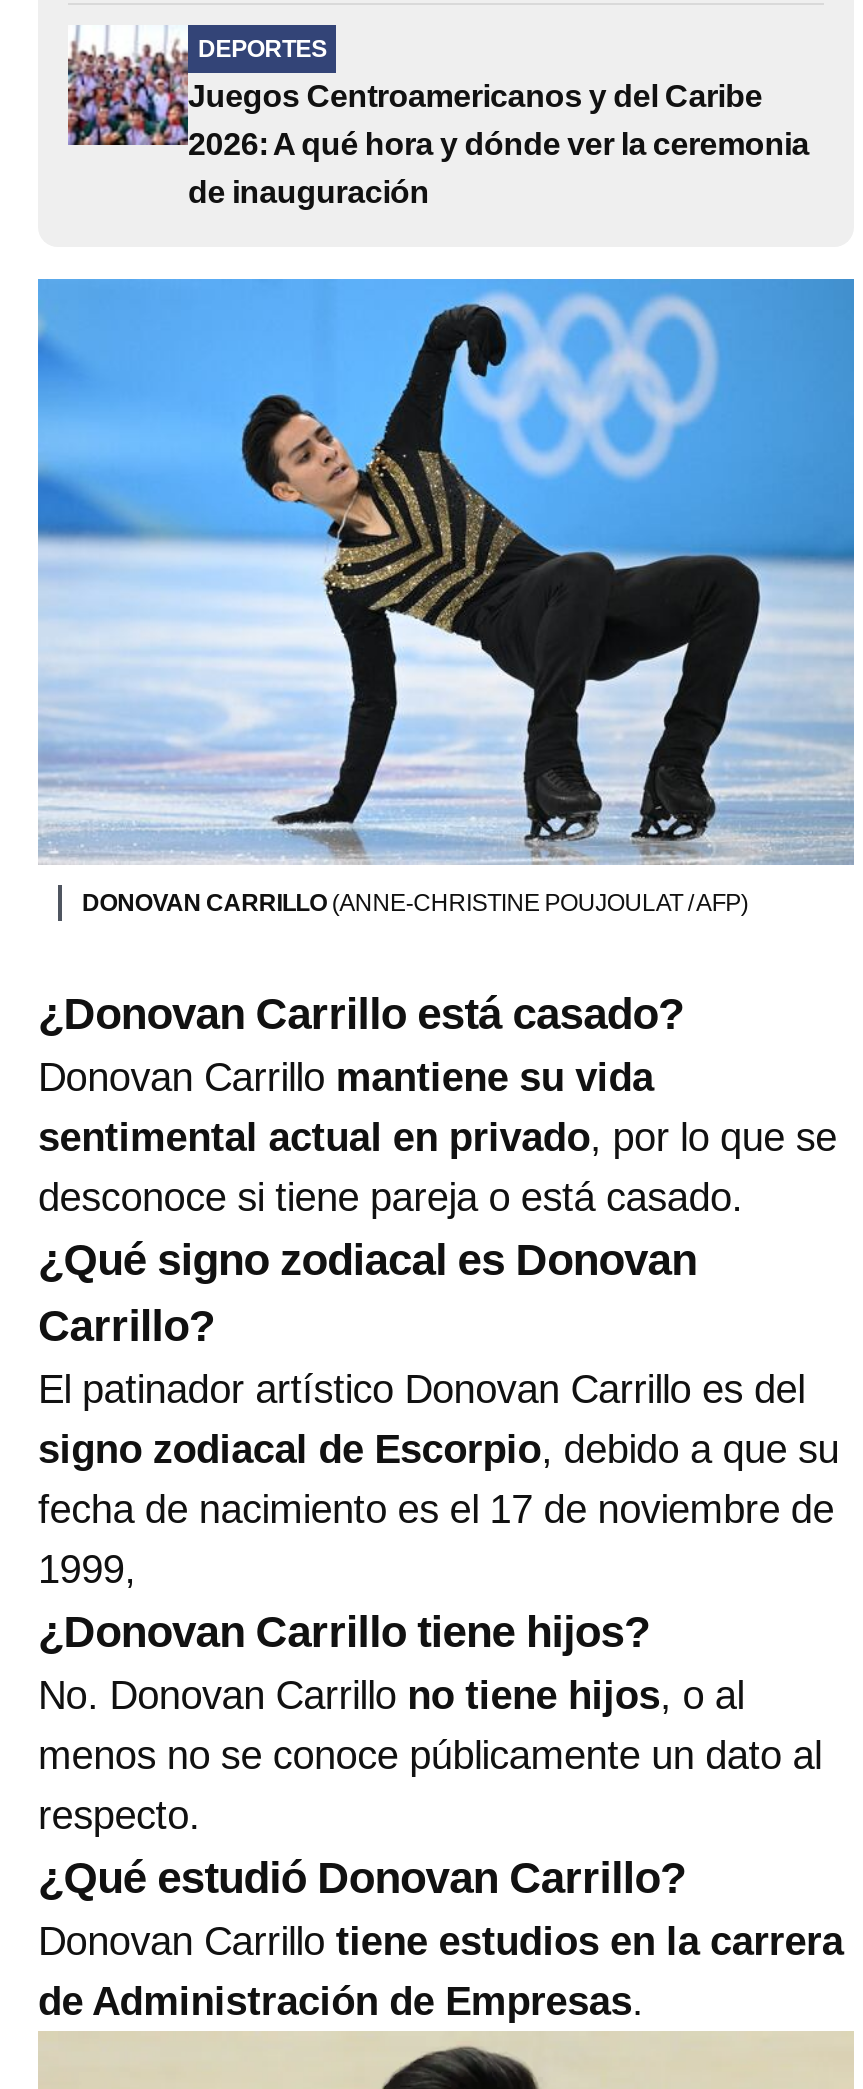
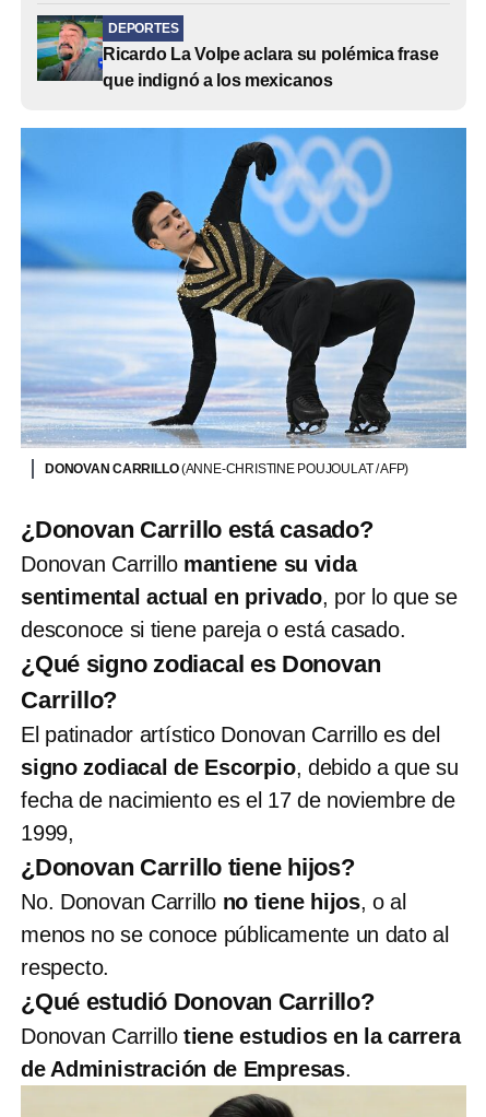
[68,25,809,209] [image] | Juegos Centroamericanos y del Caribe | 2026: A qué hora y dónde ver la ceremonia | de inauguración -> [36,14,438,90] [image] | Ricardo La Volpe aclara su polémica frase | que indignó a los mexicanos

